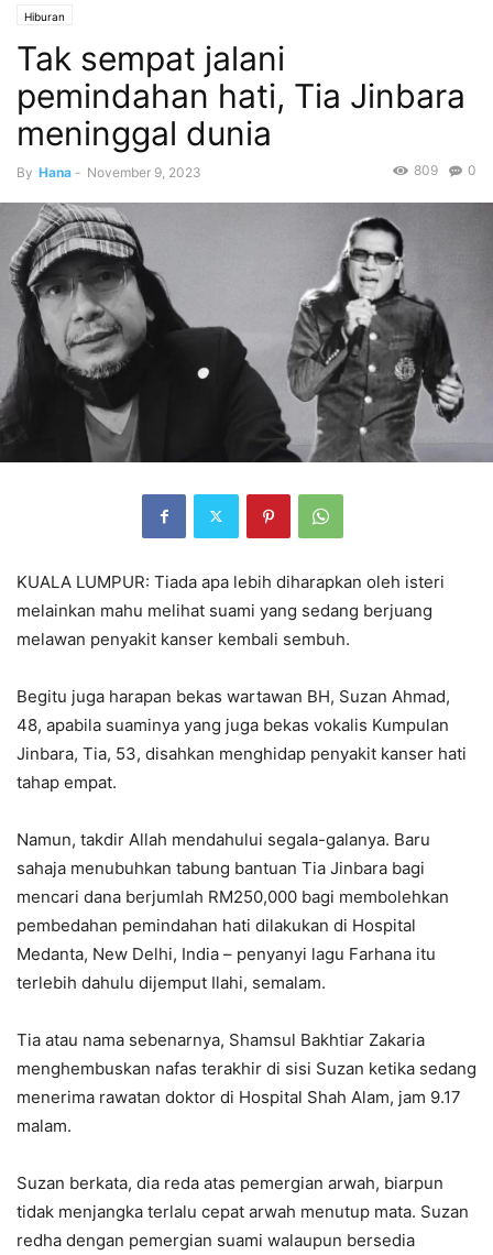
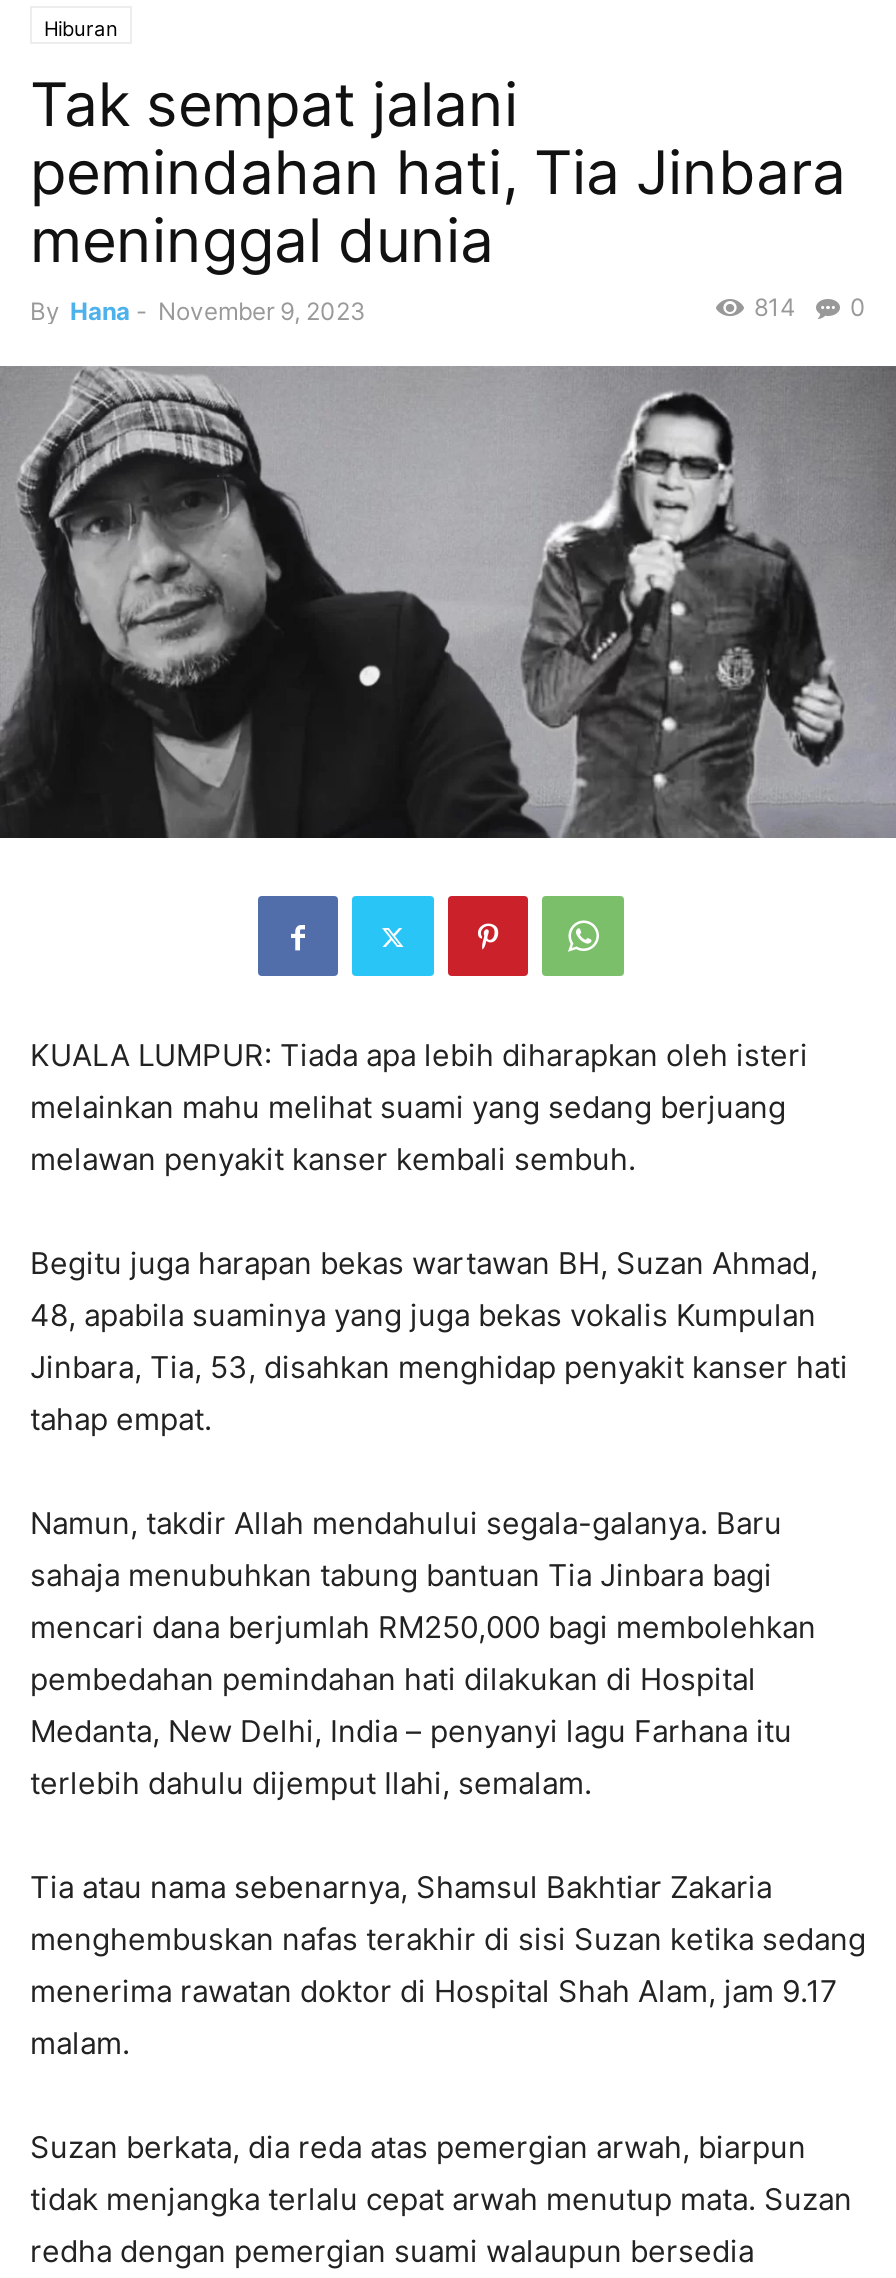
[414,162,476,178] 809 0 -> [754,292,866,322] 814 0

